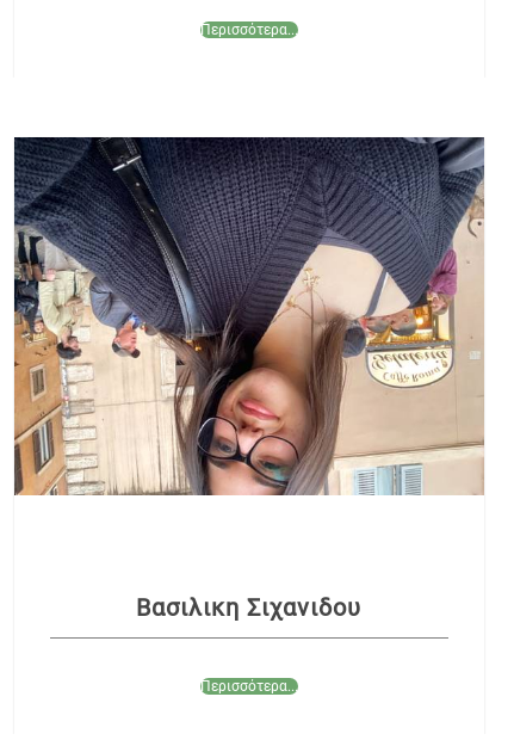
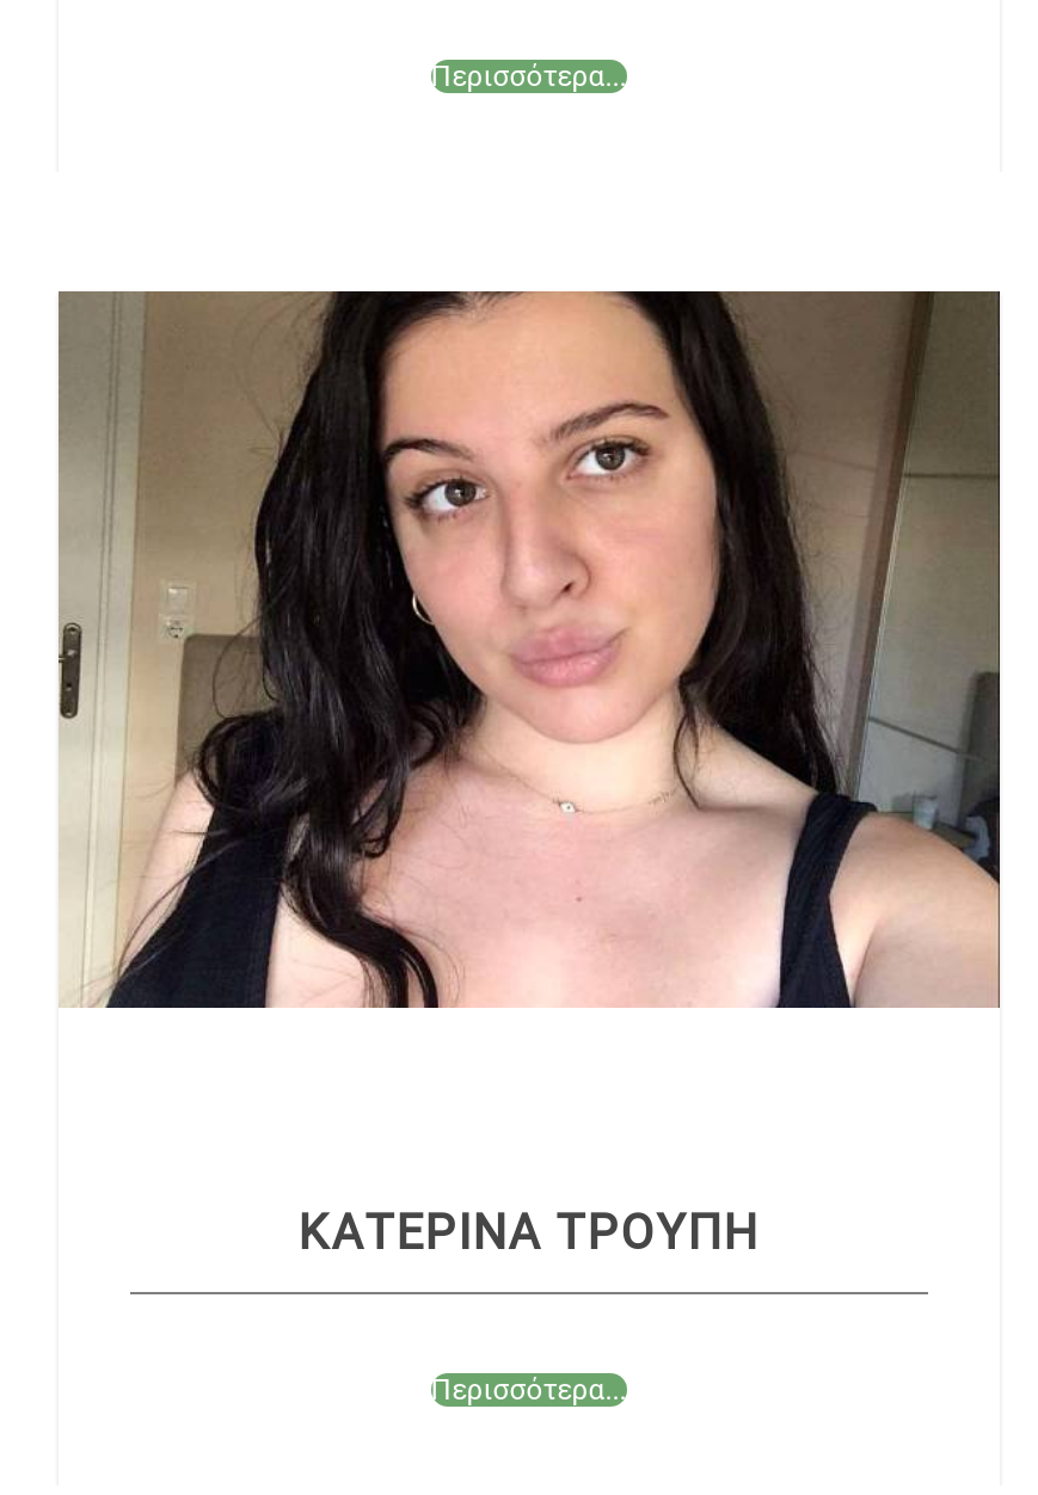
[13,136,485,497] [image] -> [56,289,1002,1010] [image]
[136,594,362,622] Βασιλικη Σιχανιδου -> [298,1205,759,1262] ΚΑΤΕΡΙΝΑ ΤΡΟΥΠΗ

